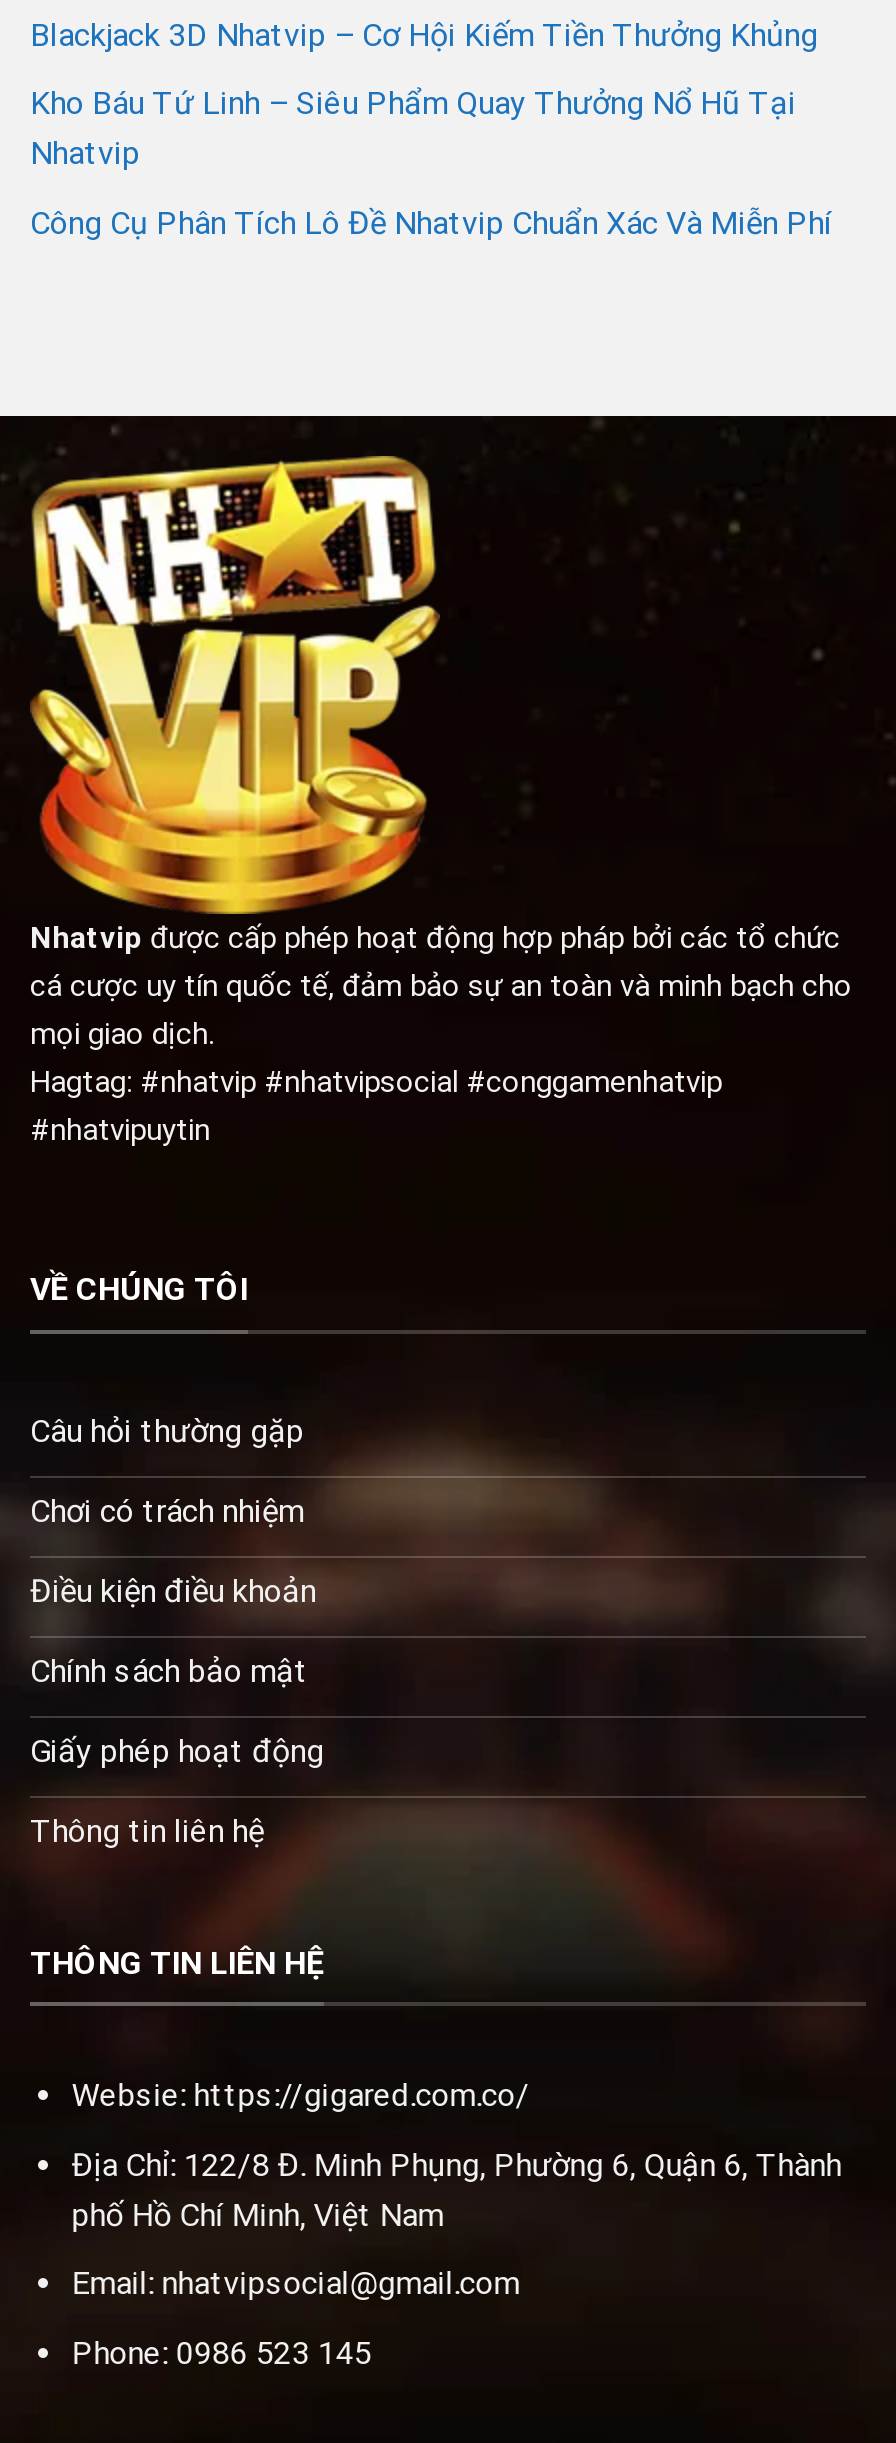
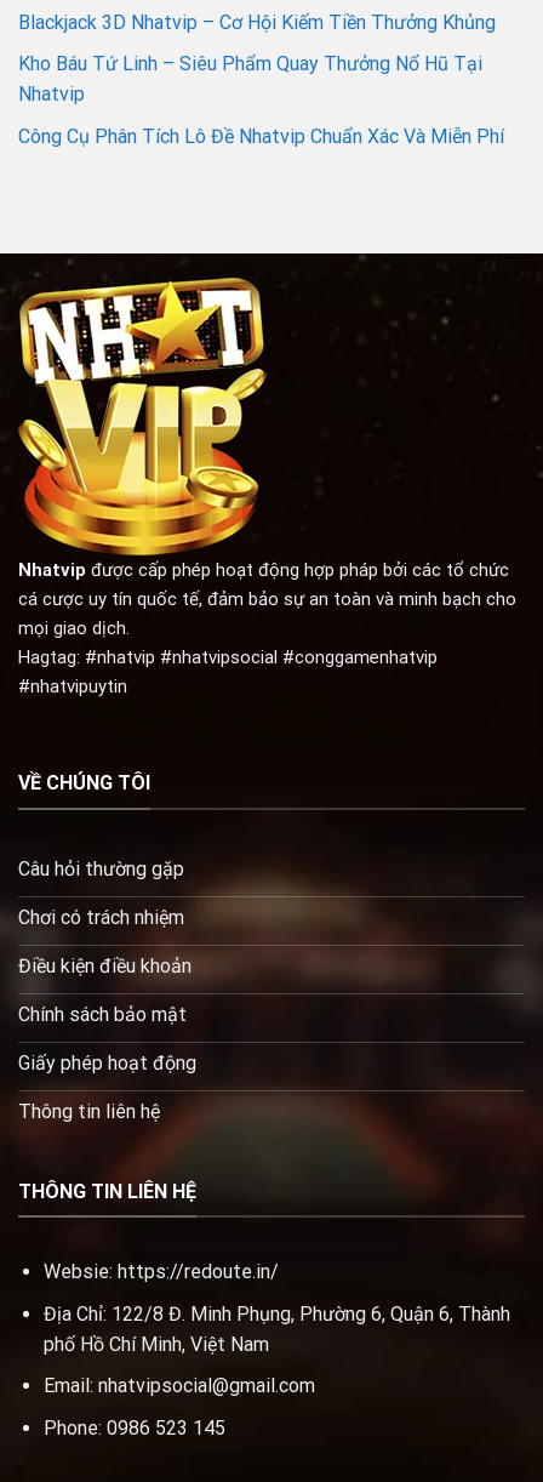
[72,2076,530,2114] Websie: https://gigared.com.co/ -> [43,1260,279,1283] Websie: https://redoute.in/

